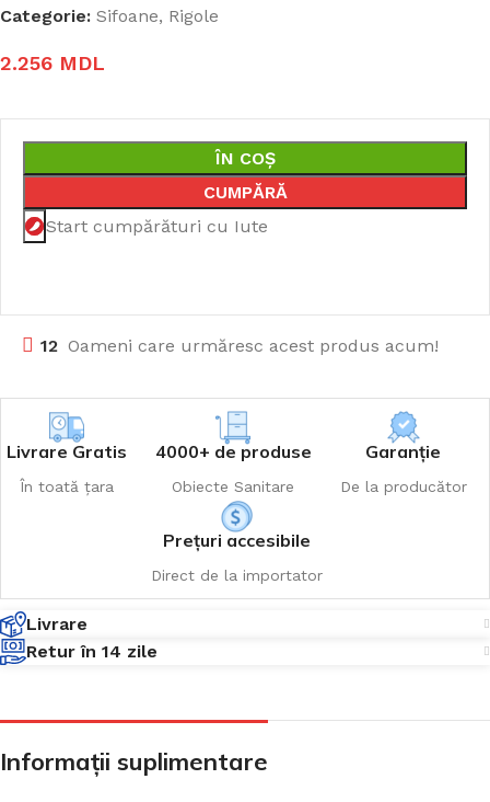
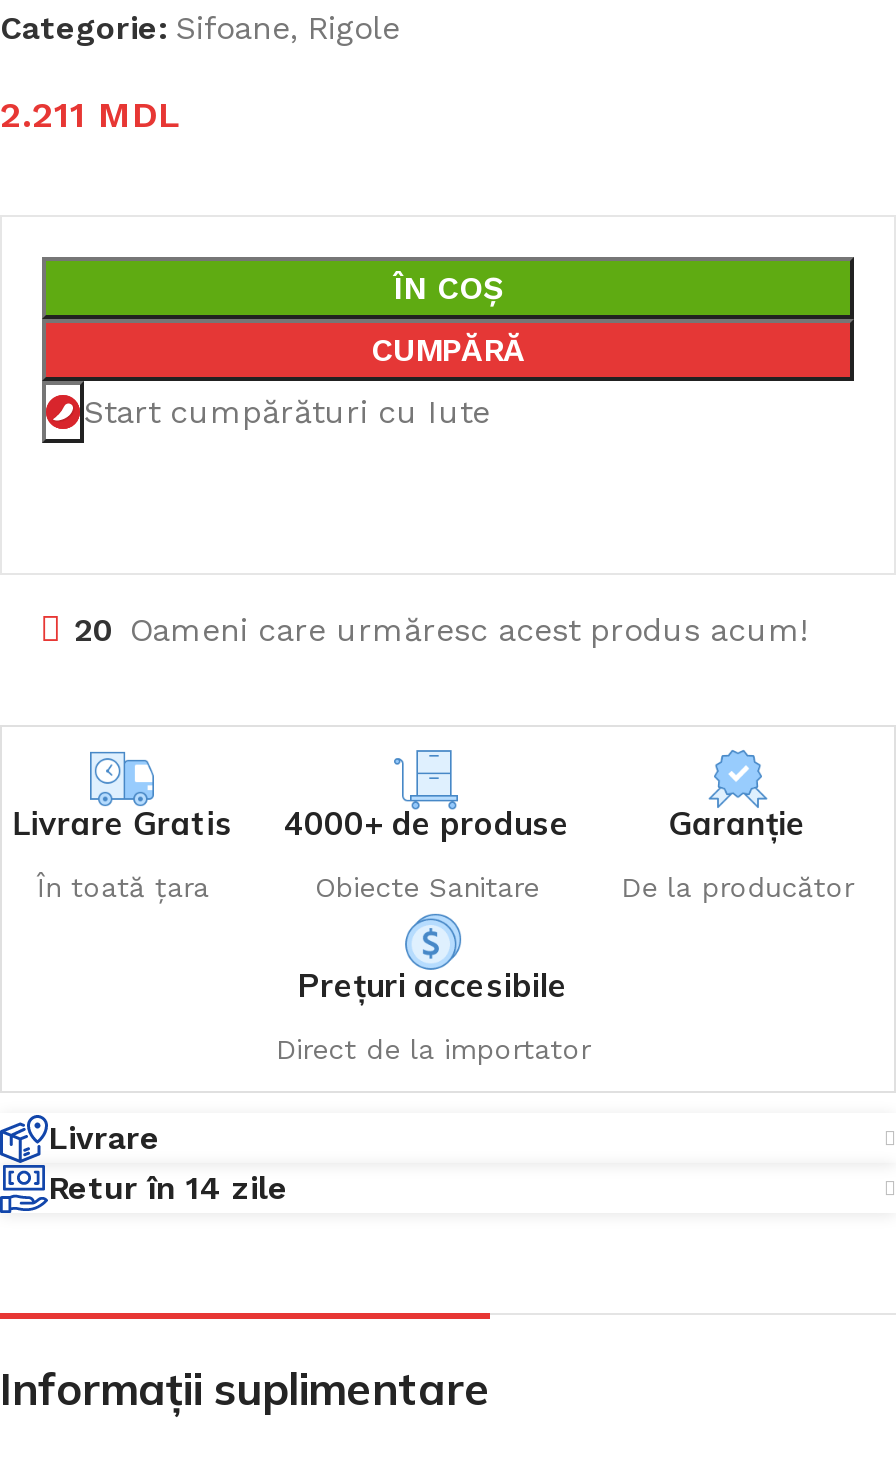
[0,51,105,75] 2.256 MDL -> [0,93,182,135] 2.211 MDL
[40,335,439,356] 12 Oameni care urmăresc acest produs acum! -> [74,611,808,649] 20 Oameni care urmăresc acest produs acum!

